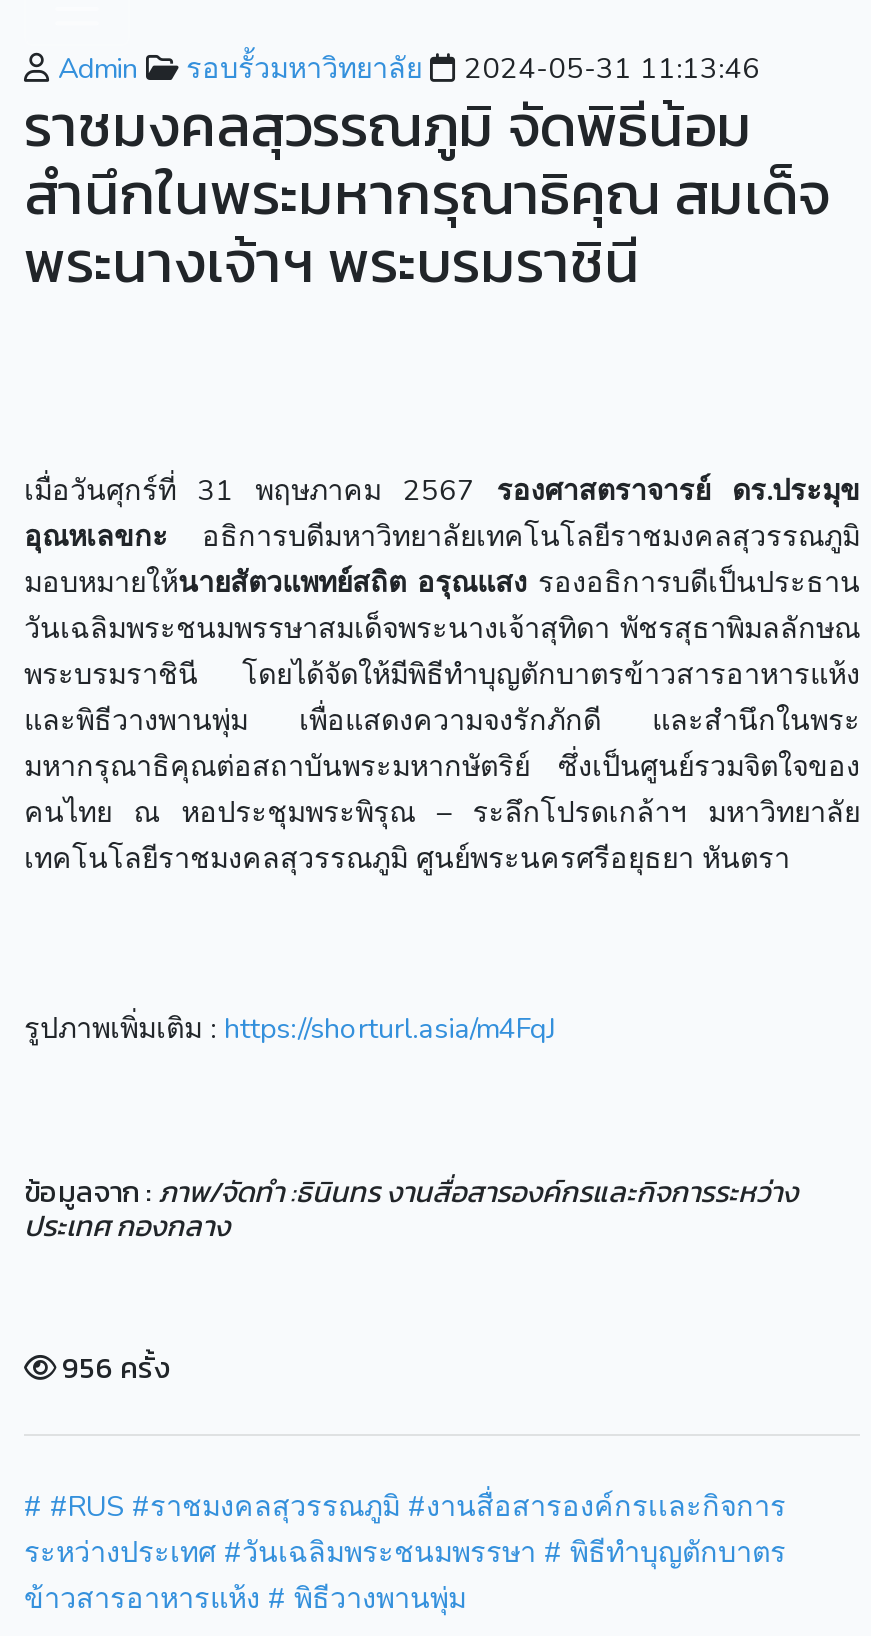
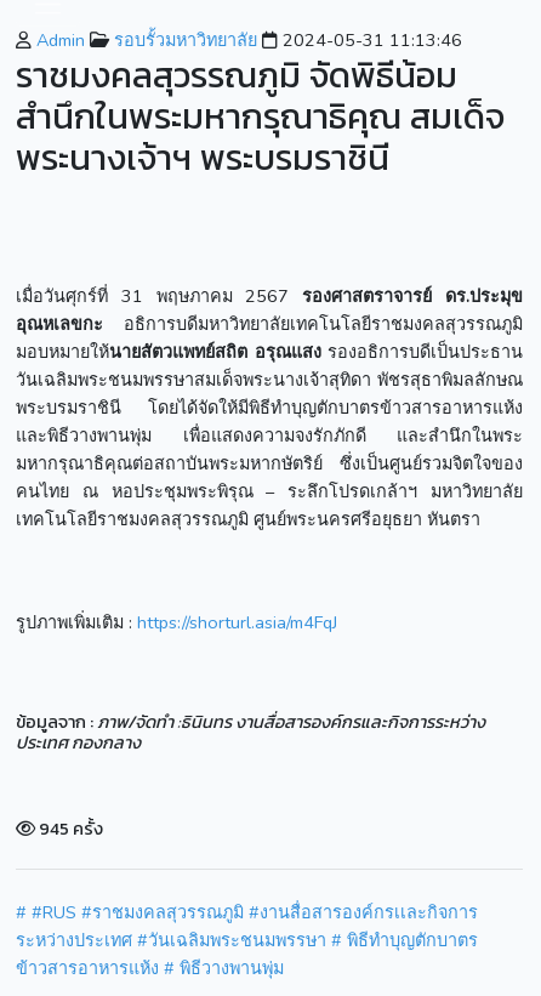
[56,1346,170,1390] 956 ครั้ง -> [35,815,103,842] 945 ครั้ง

